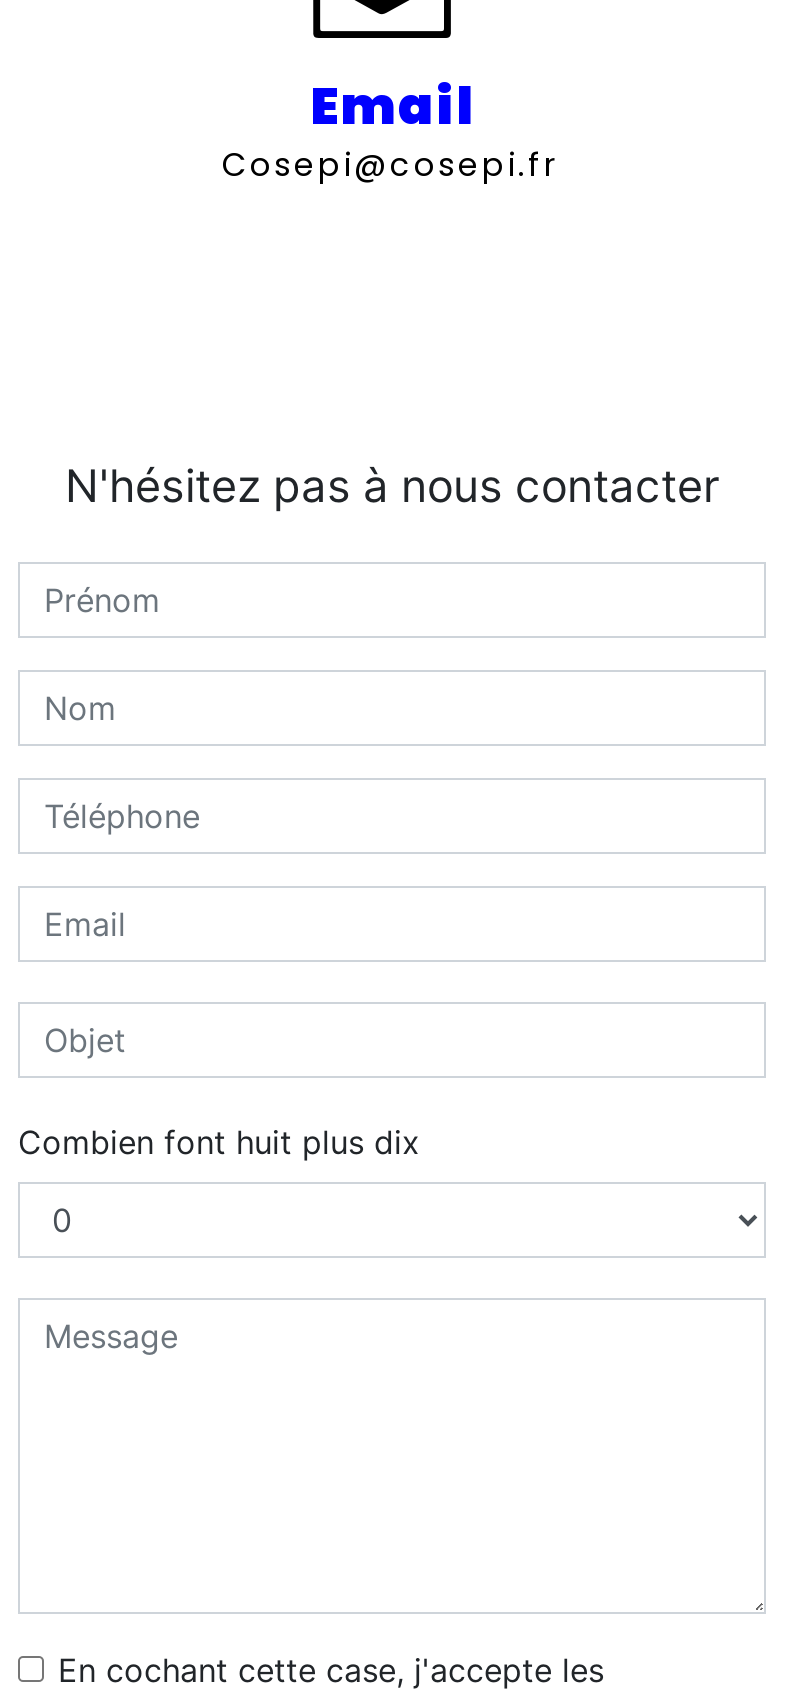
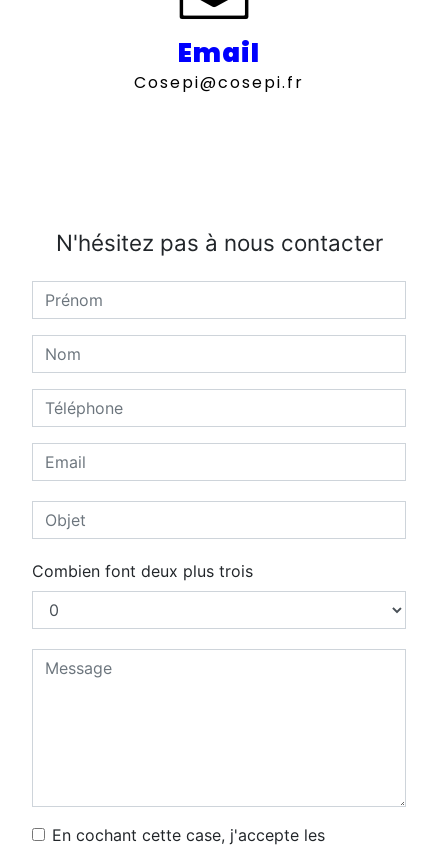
[18,1122,420,1162] Combien font huit plus dix -> [32,561,253,581] Combien font deux plus trois

